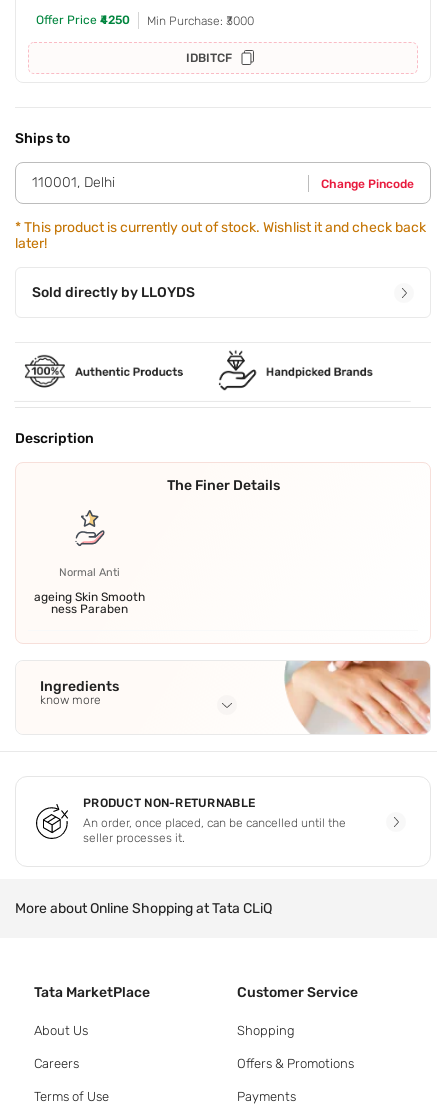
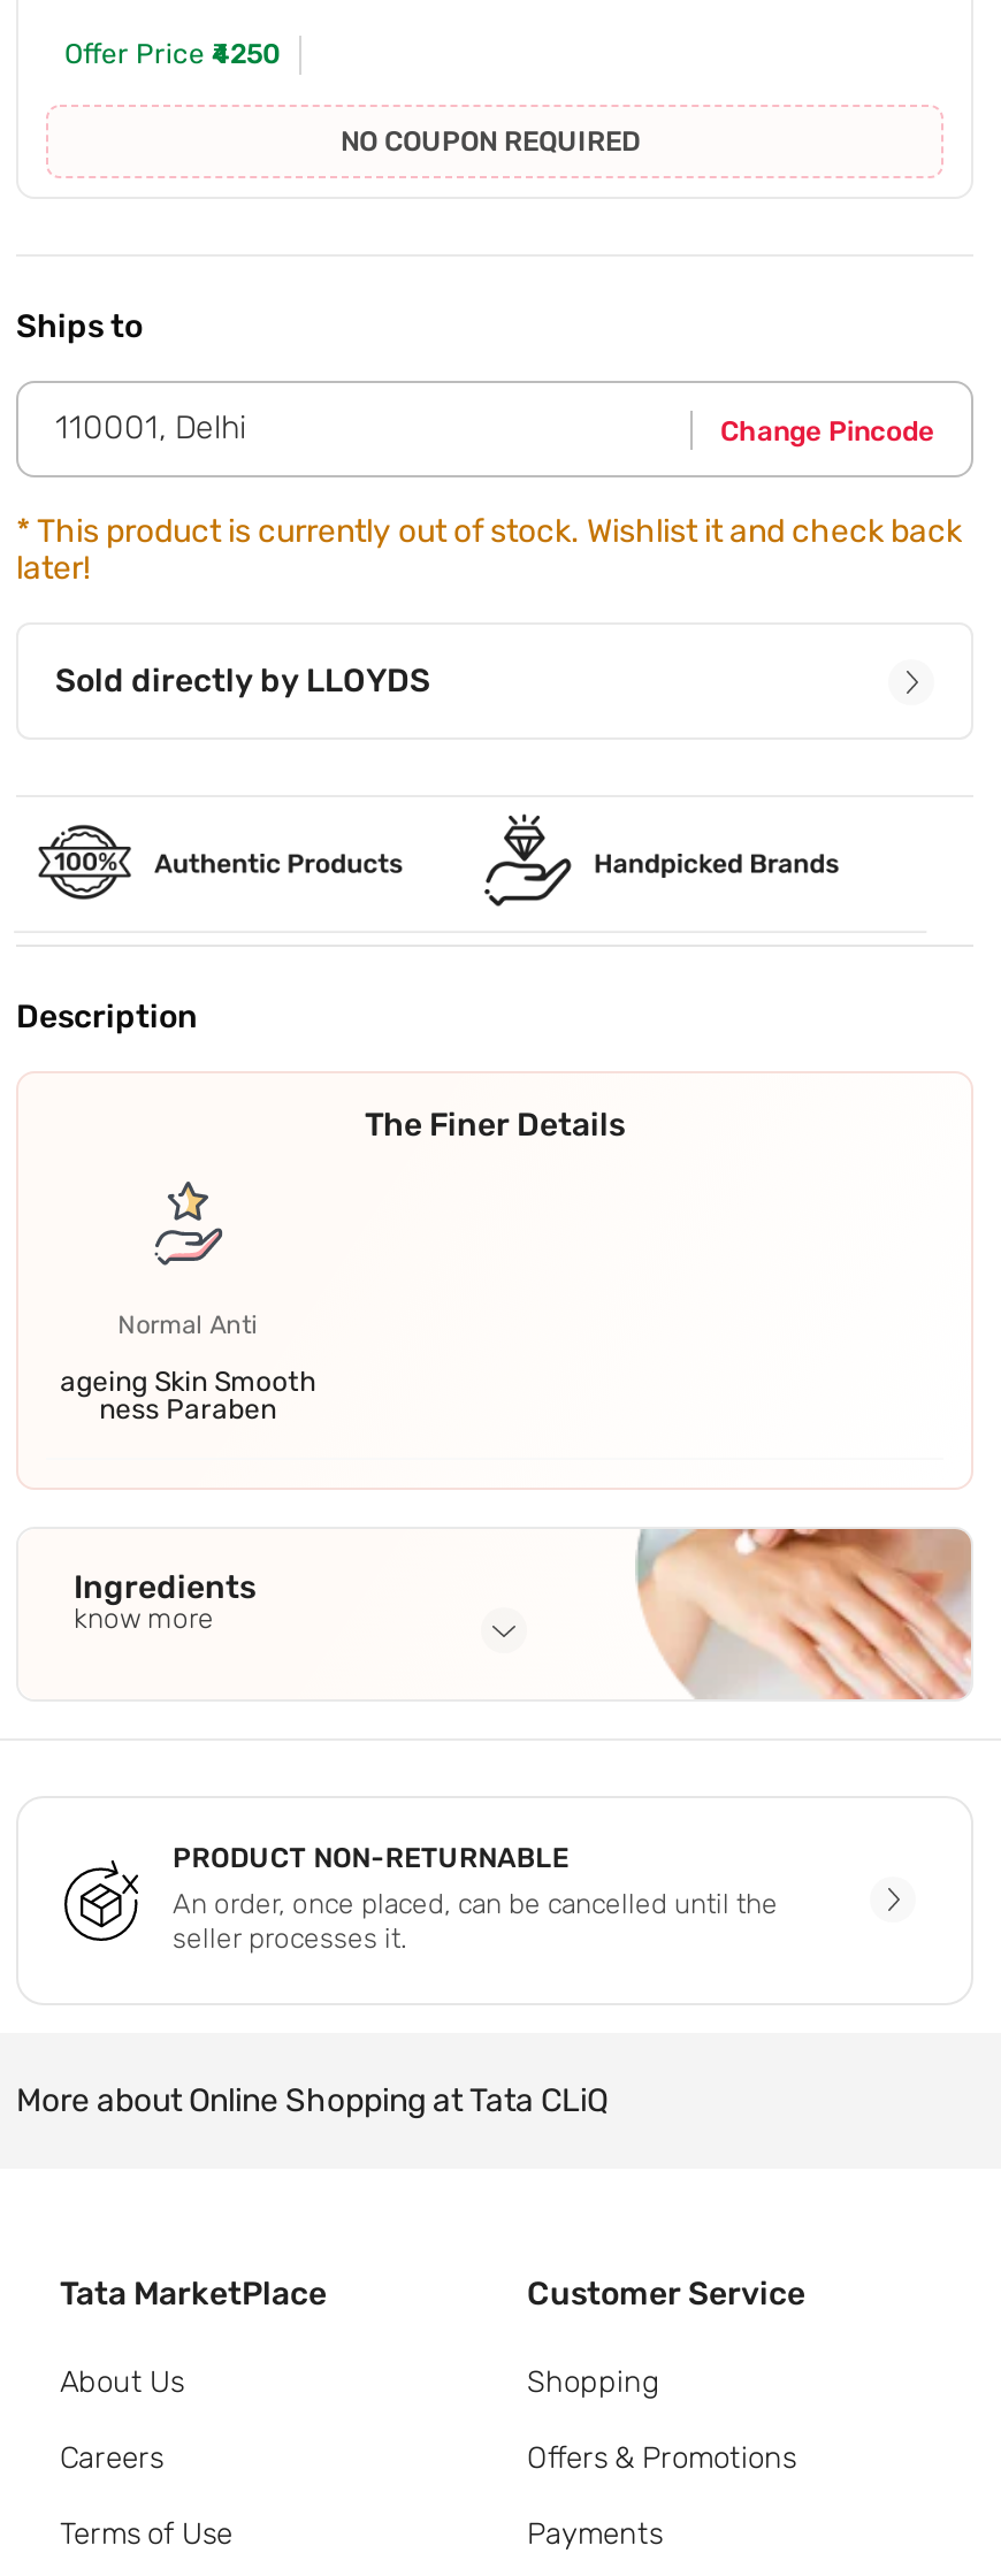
[147,13,254,65] Min Purchase: ₹3000 | IDBITCF -> [341,126,640,158] NO COUPON REQUIRED

